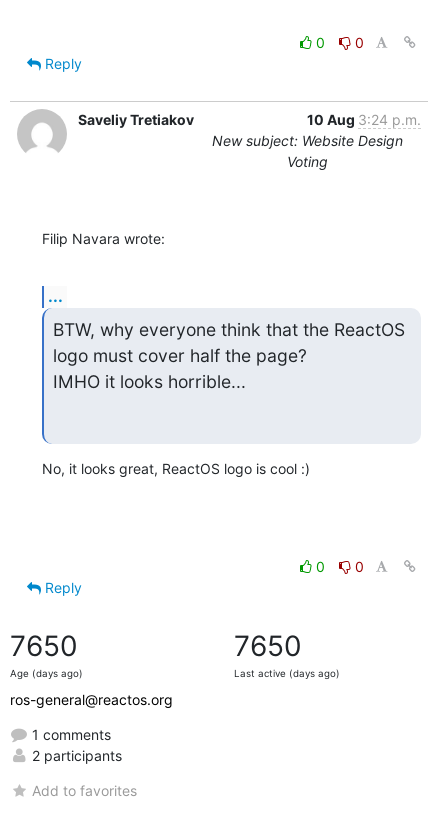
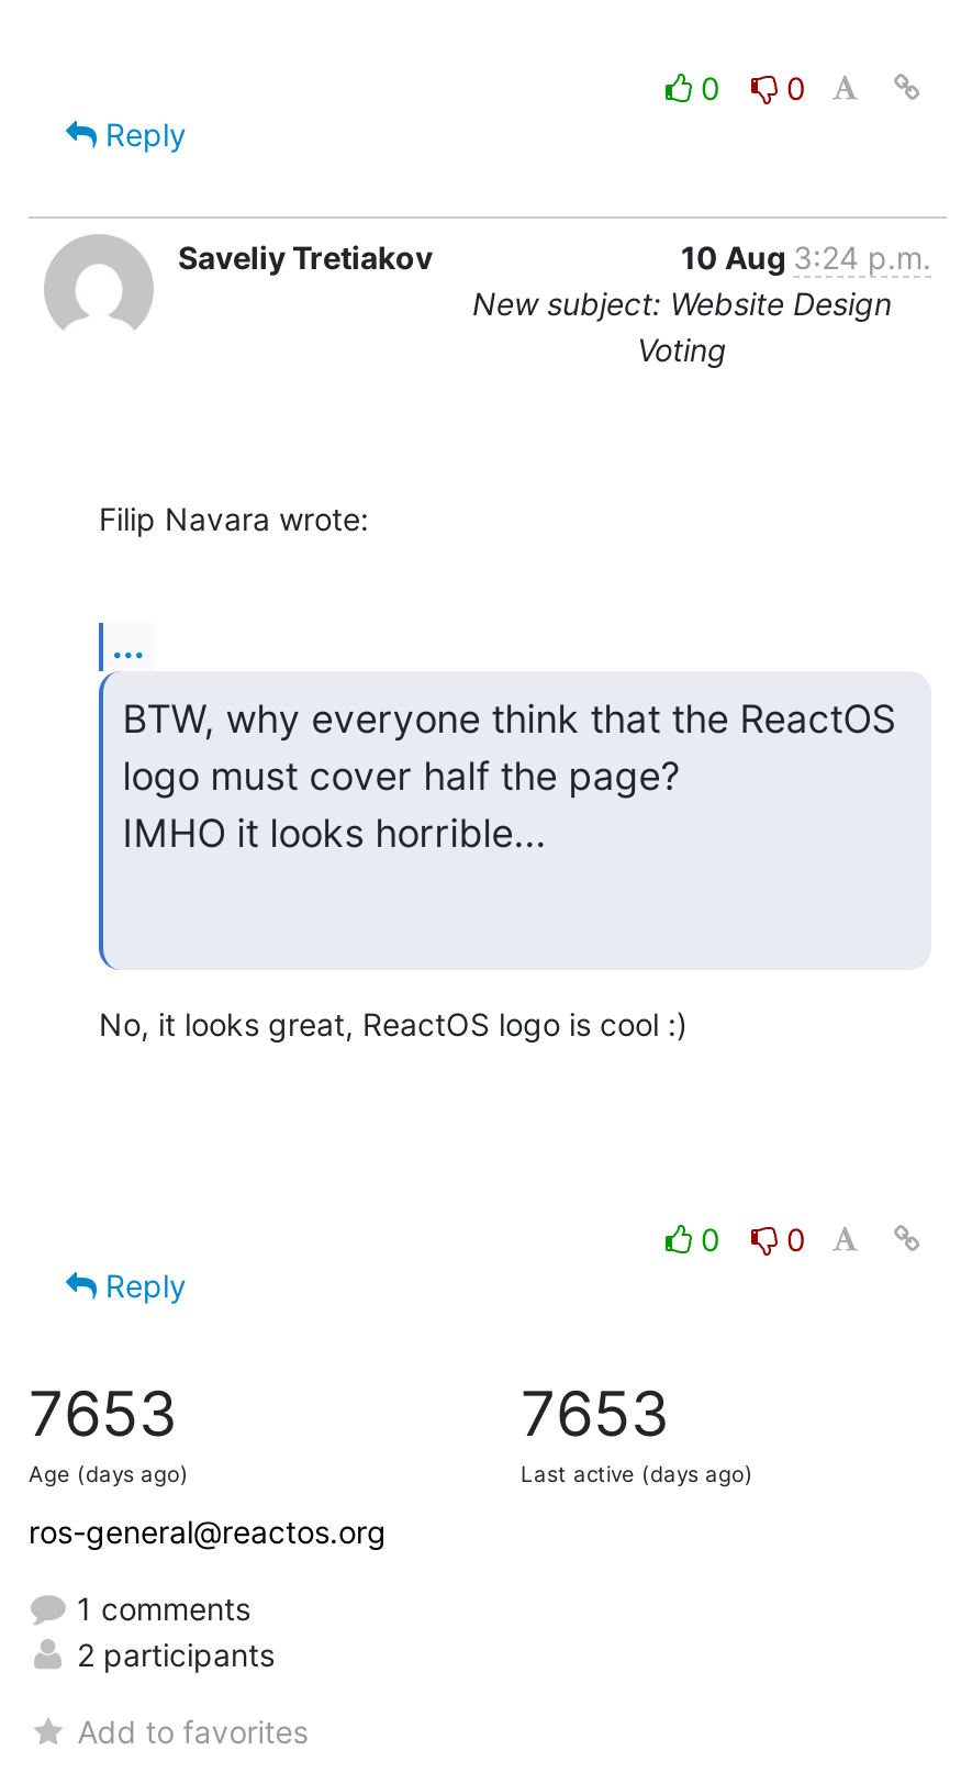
[10,629,78,663] 7650 -> [29,1376,178,1451] 7653
[234,629,302,663] 7650 -> [521,1376,670,1451] 7653

